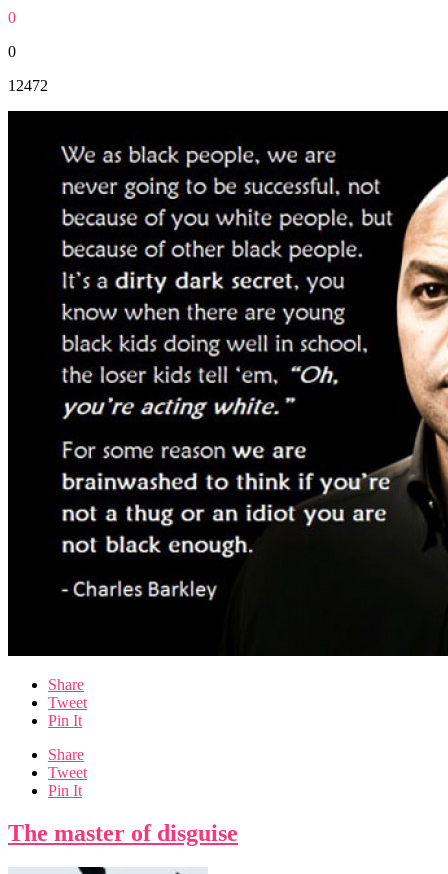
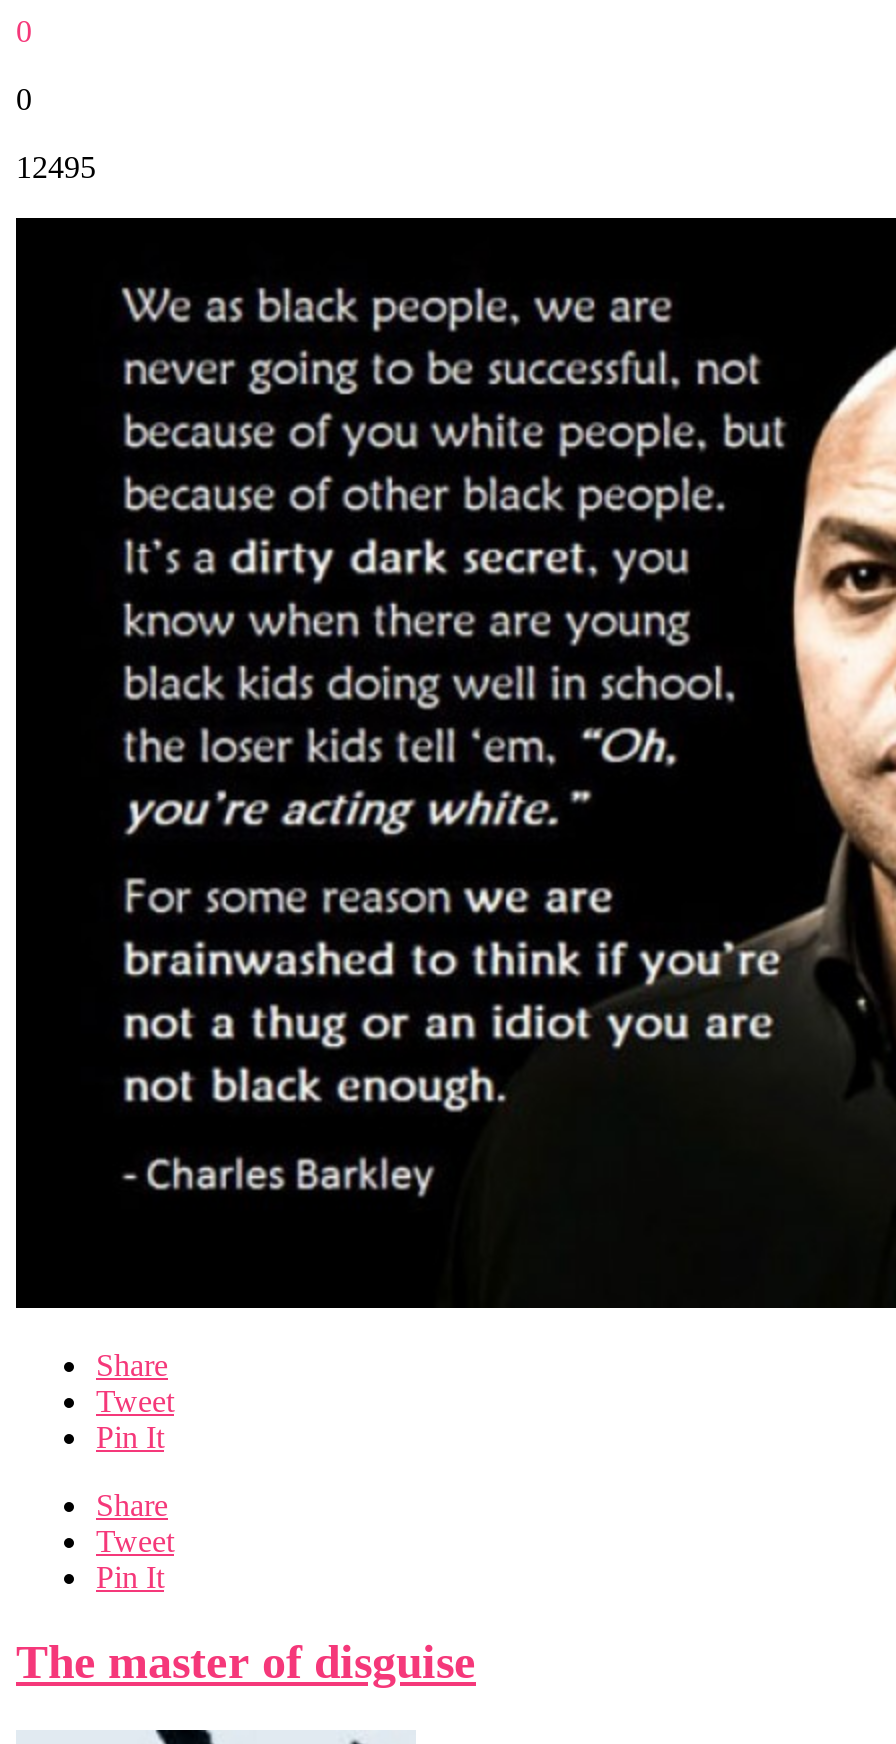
[8,77,48,94] 12472 -> [16,149,96,183] 12495

